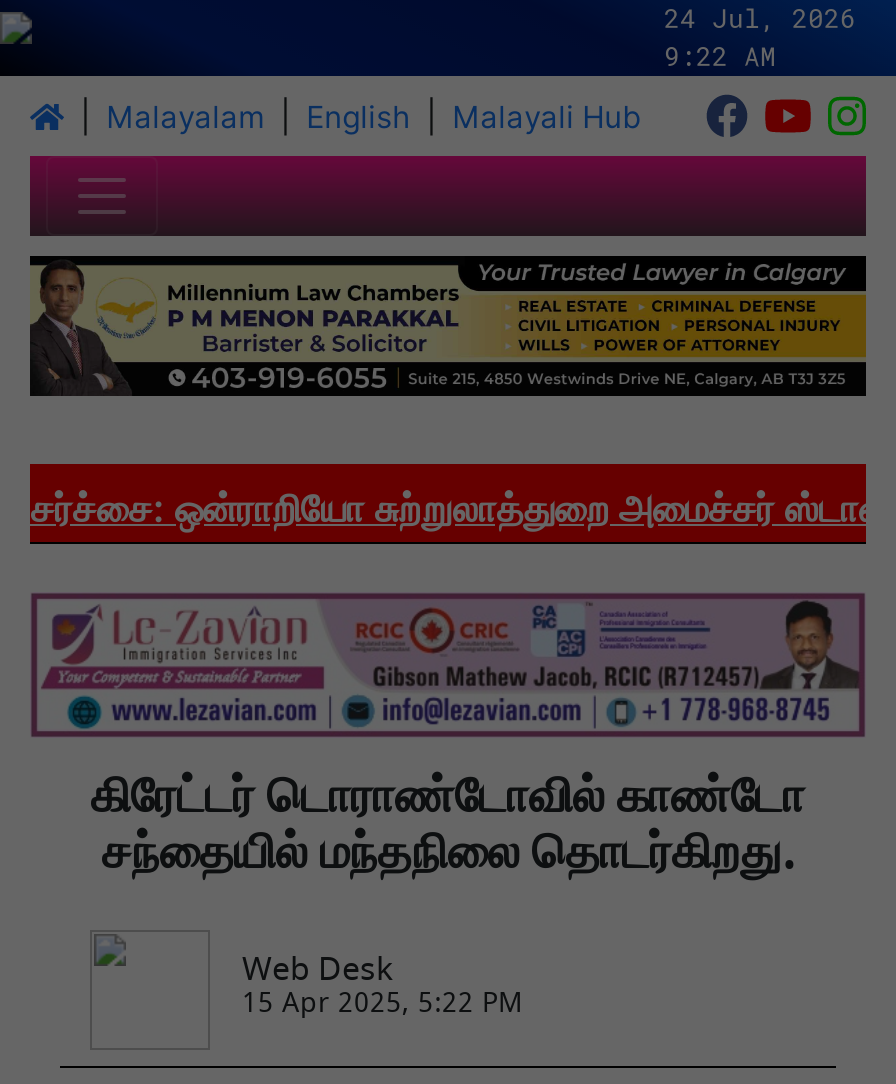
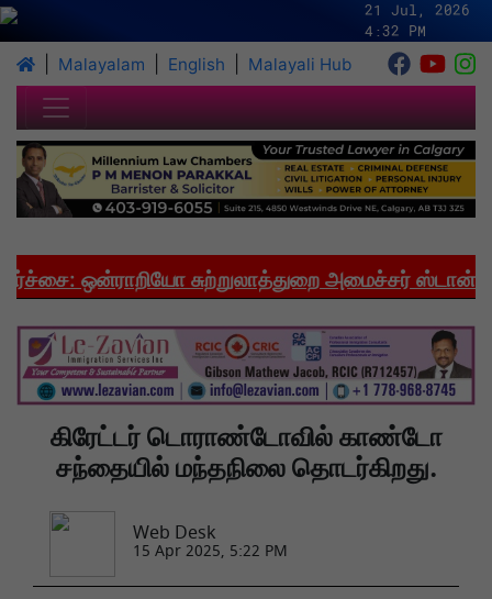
[664,2,856,74] 24 Jul, 2026 | 9:22 AM -> [365,1,470,41] 21 Jul, 2026 | 4:32 PM

